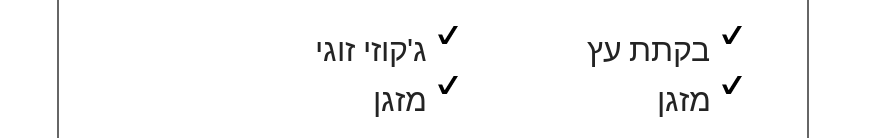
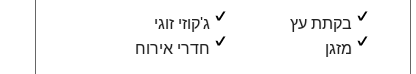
[373,83,427,117] מזגן -> [135,40,210,57] חדרי אירוח

